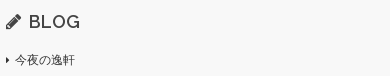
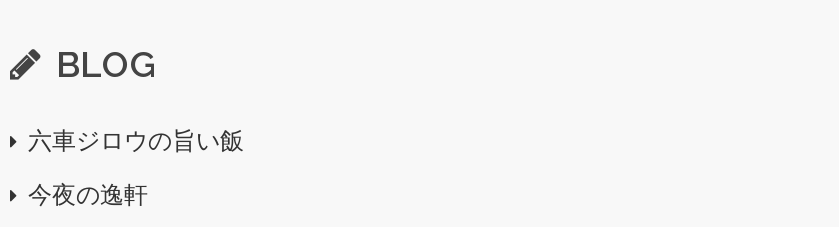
none -> [28,128,244,156] 六車ジロウの旨い飯

